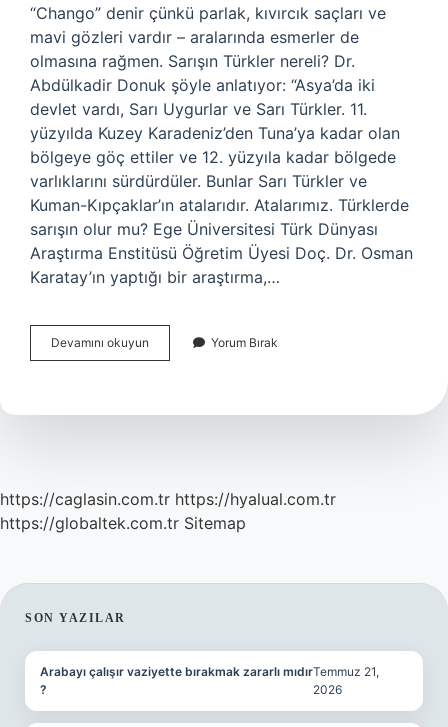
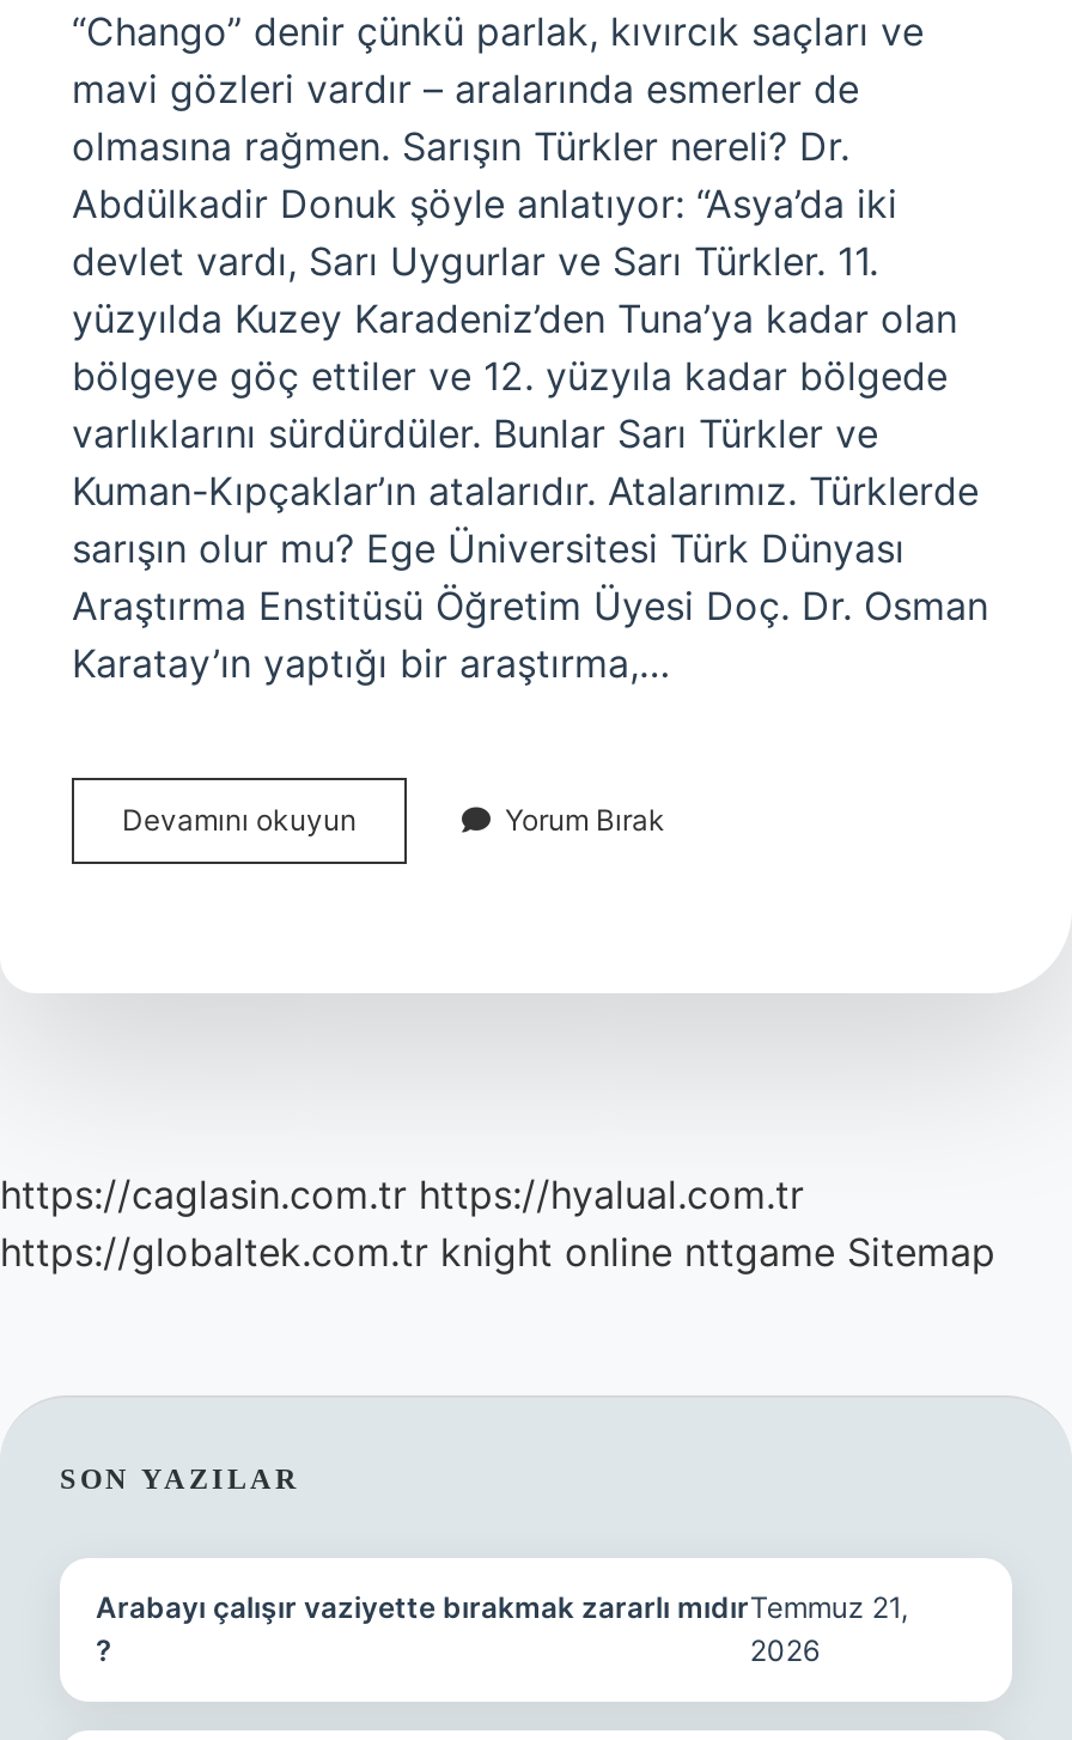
[0,513,246,533] https://globaltek.com.tr Sitemap -> [0,1228,995,1276] https://globaltek.com.tr knight online nttgame Sitemap

